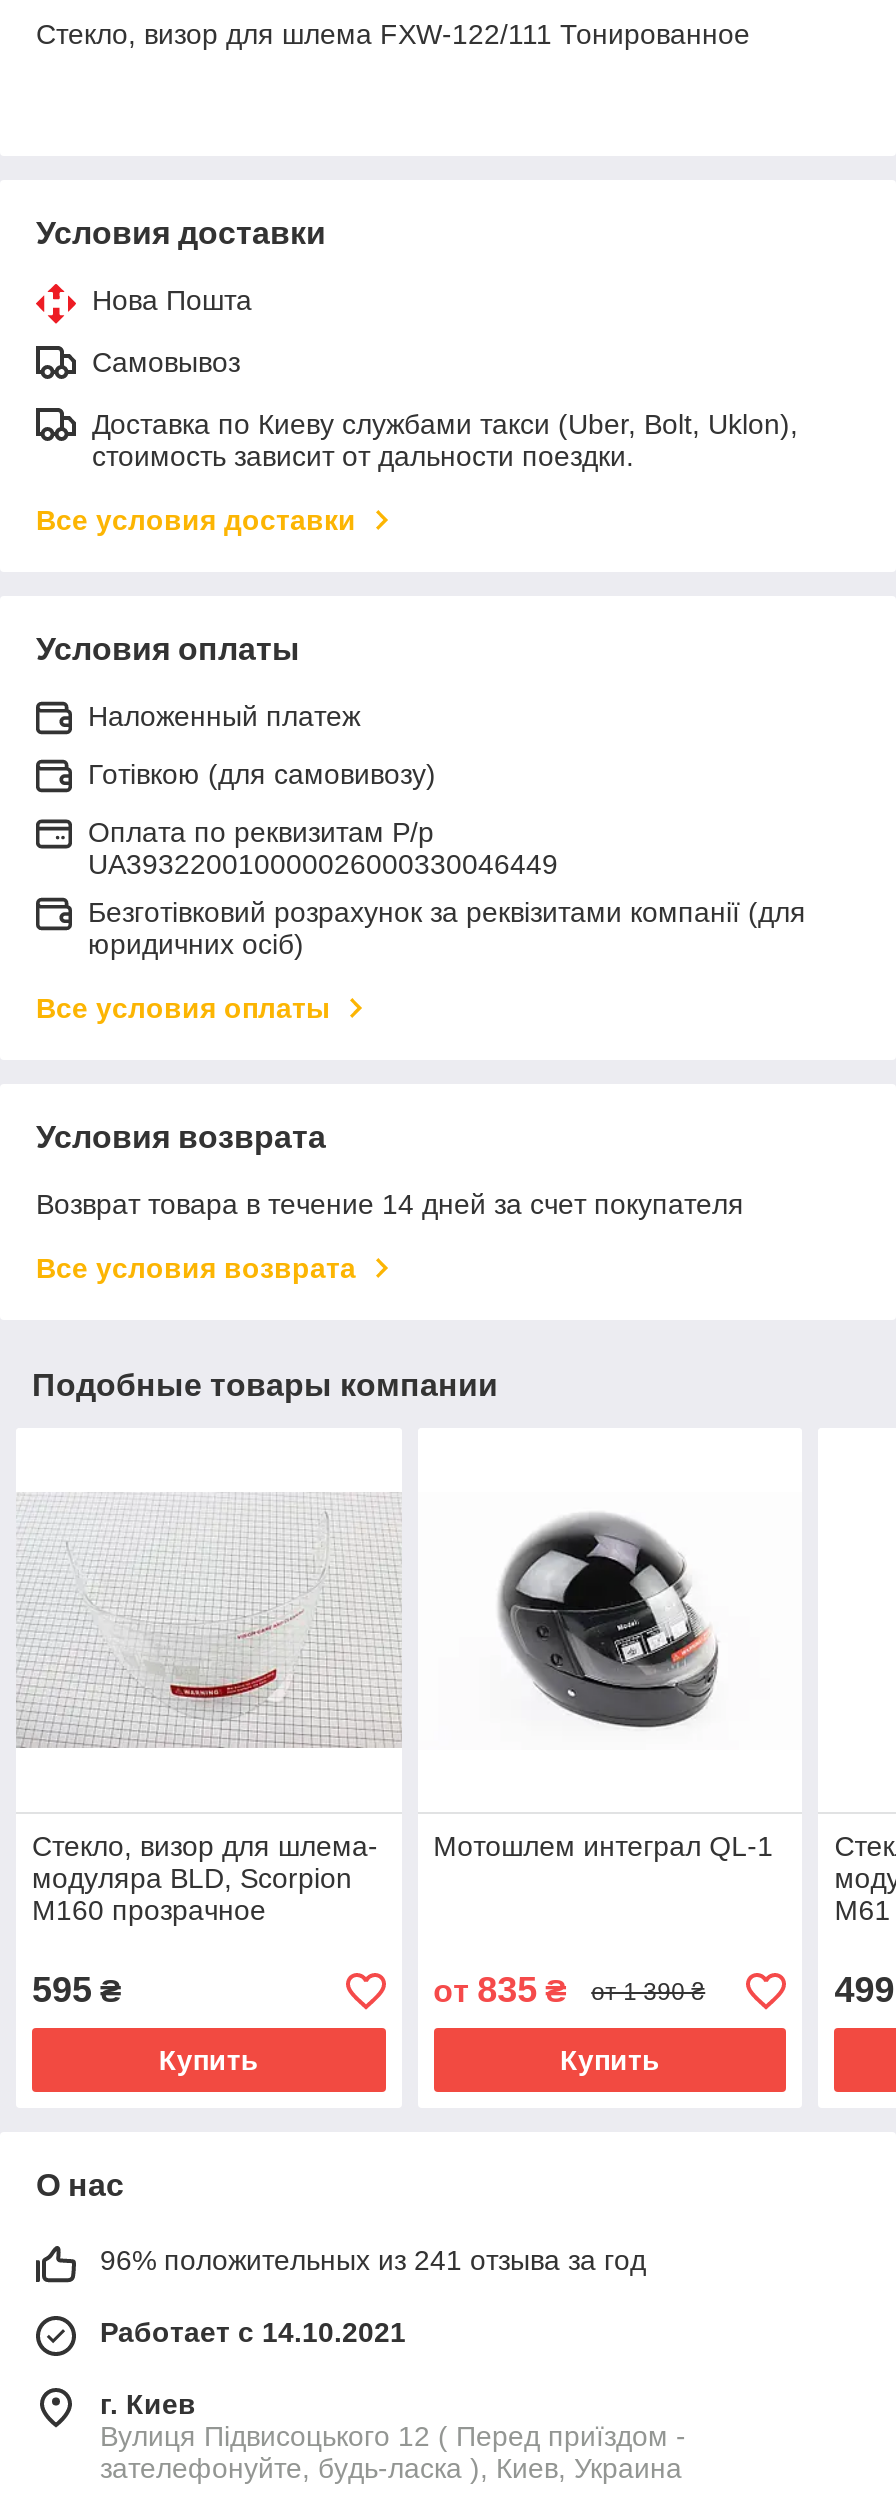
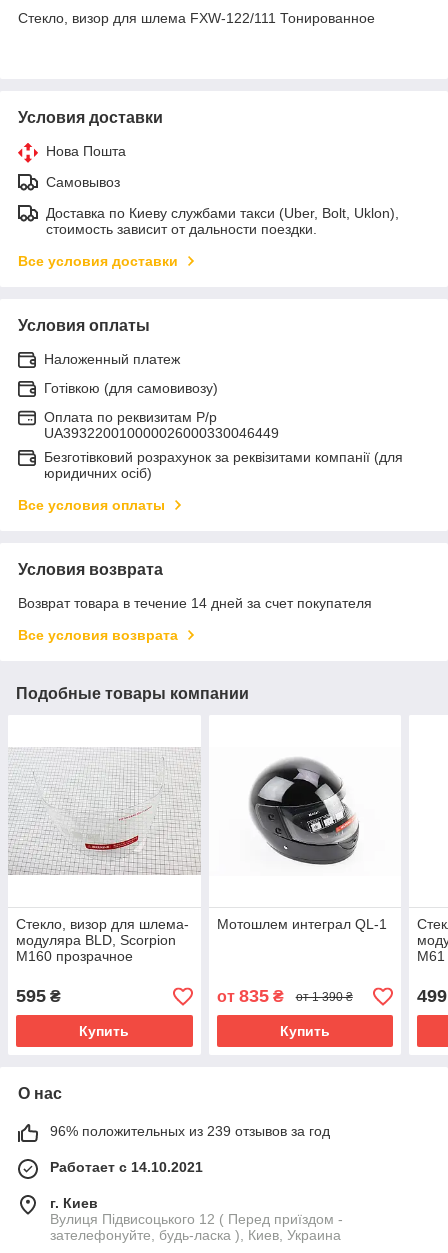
[100,2245,646,2277] 96% положительных из 241 отзыва за год -> [50,1123,330,1139] 96% положительных из 239 отзывов за год

